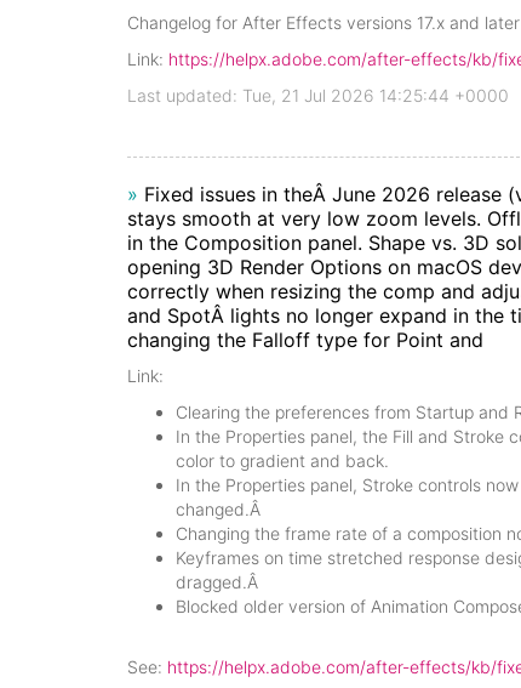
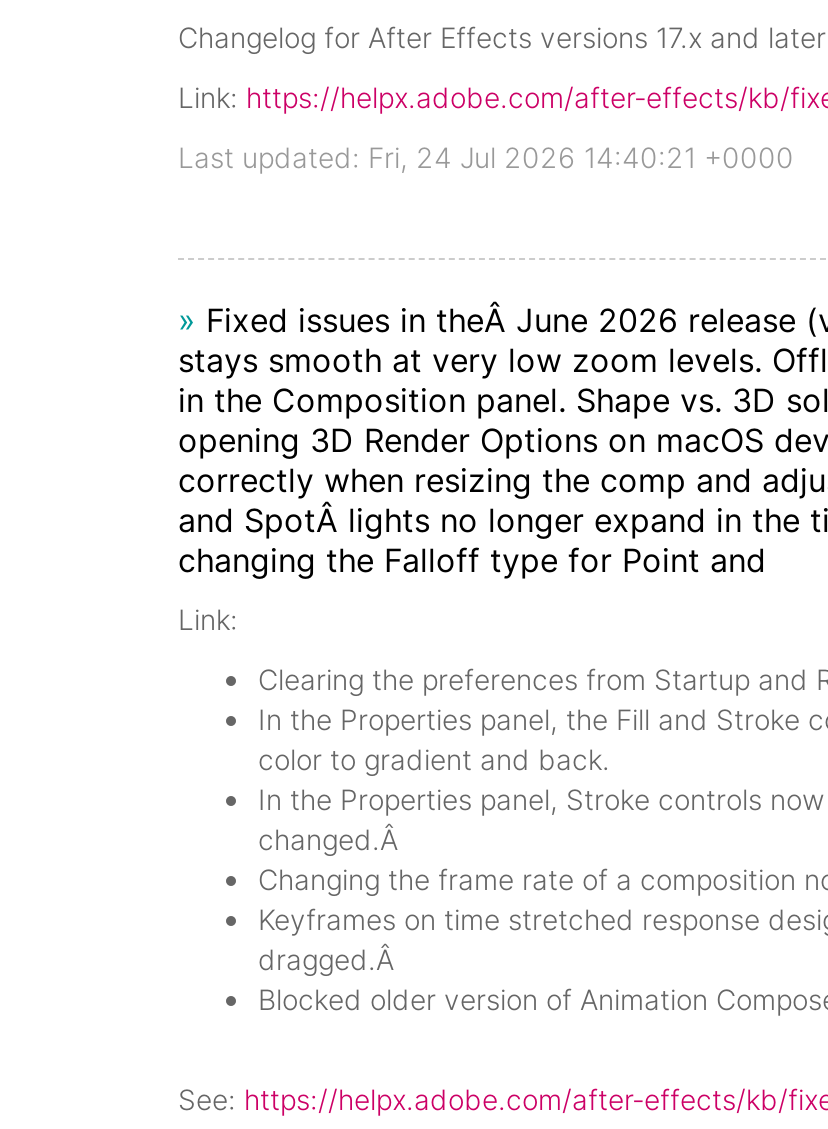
[127,85,509,106] Last updated: Tue, 21 Jul 2026 14:25:44 +0000 -> [178,140,794,174] Last updated: Fri, 24 Jul 2026 14:40:21 +0000

